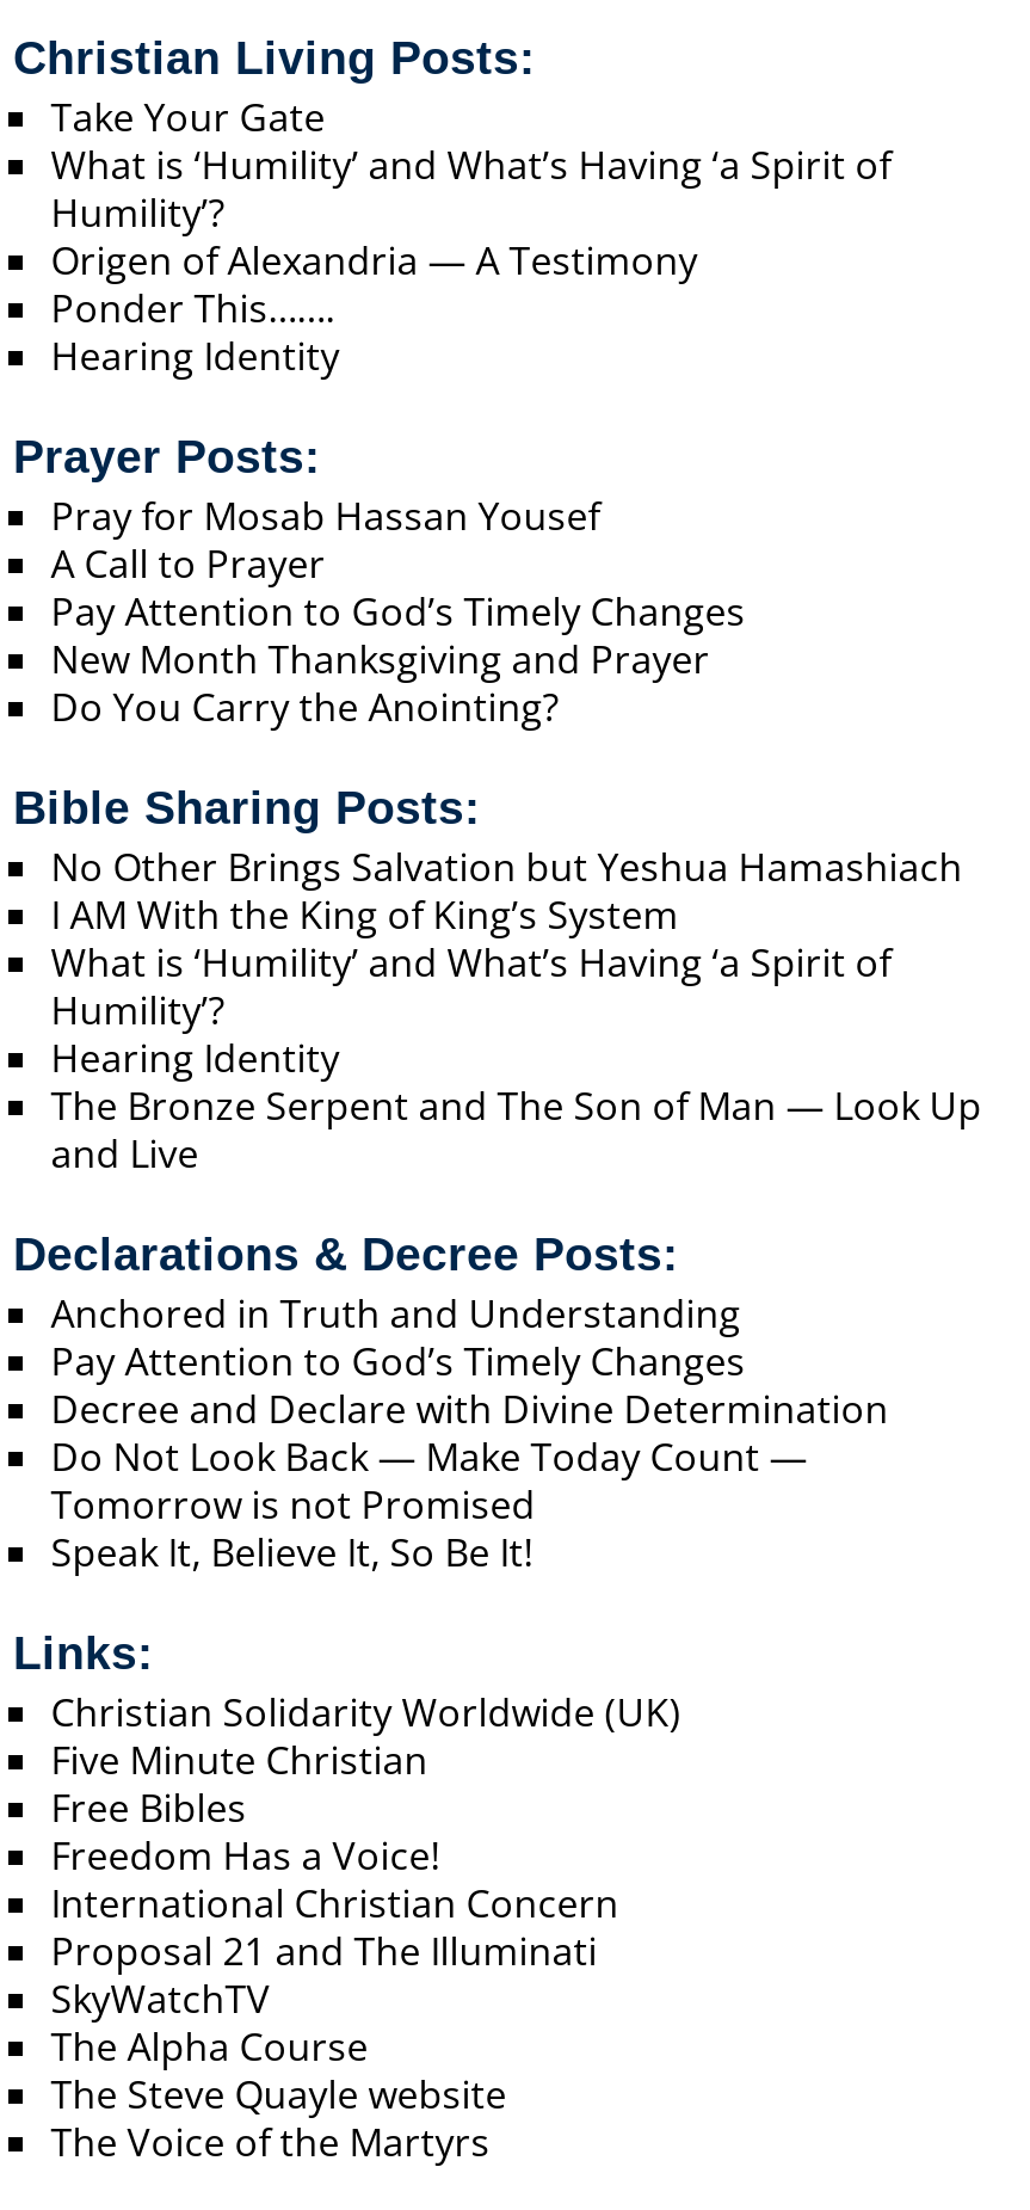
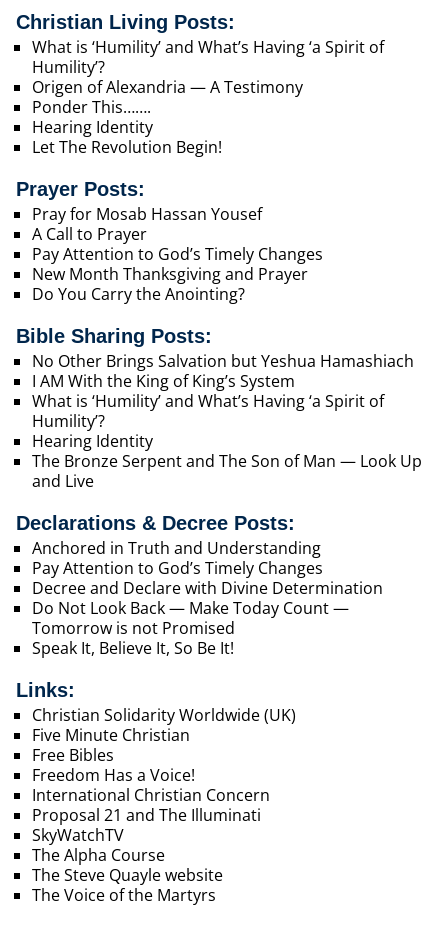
[51,92,325,144] Take Your Gate -> none
moved [51,139,891,383] -> [32,36,384,138]: What is ‘Humility’ and What’s Having ‘a Spirit of | Humility’? | Origen of Alexandria — A Testimony | Ponder This……. | Hearing Identity
none -> [32,136,222,158] Let The Revolution Begin!

